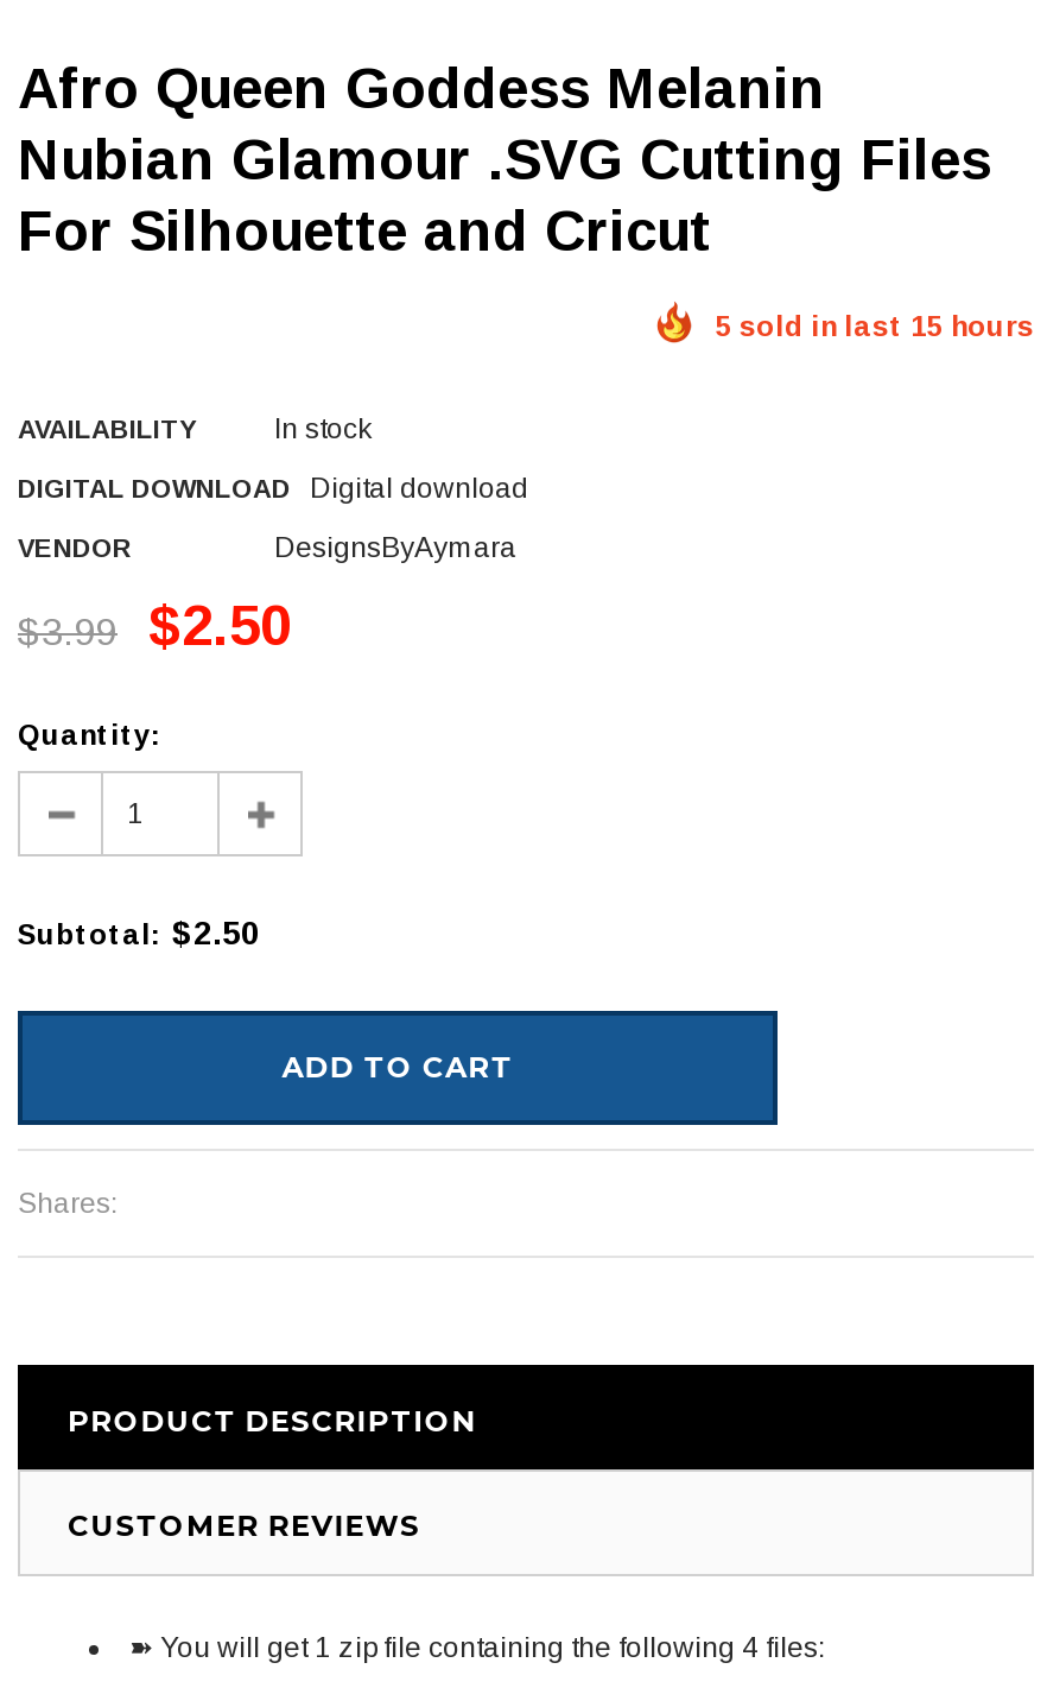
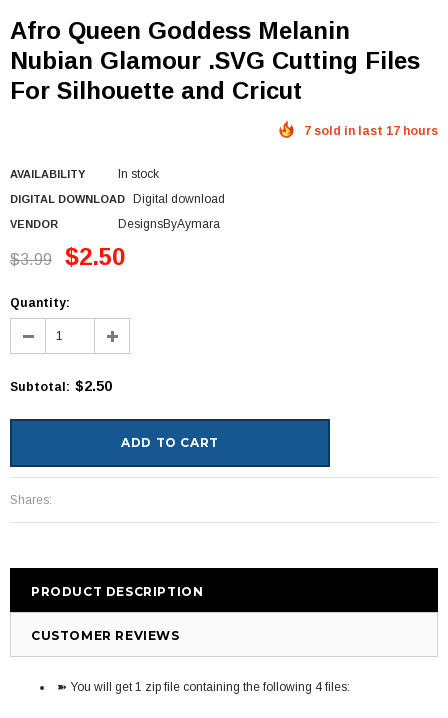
[716,311,1034,344] 5 sold in last 15 hours -> [304,124,438,138] 7 sold in last 17 hours

